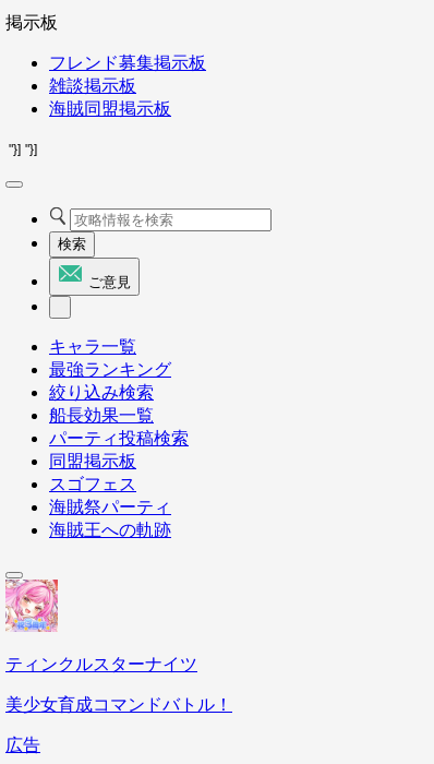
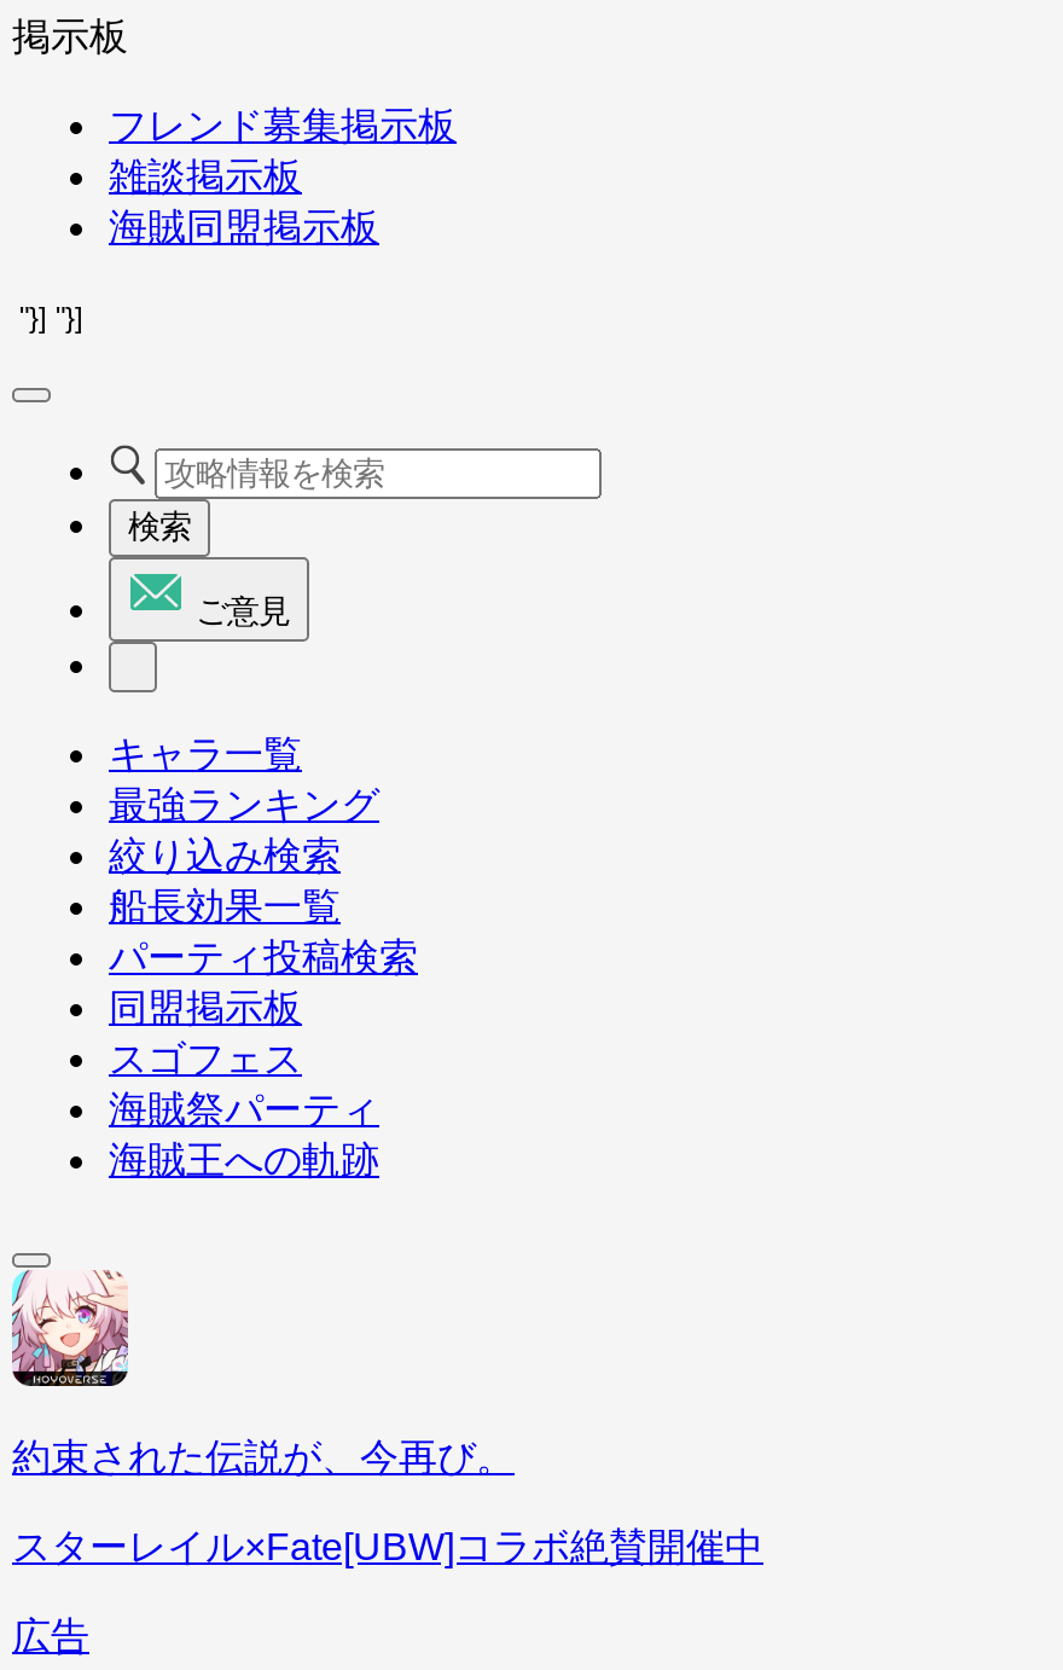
[4,578,197,673] [image] | ティンクルスターナイツ -> [10,1268,515,1478] [image] | 約束された伝説が、今再び。
[5,695,232,714] 美少女育成コマンドバトル！ -> [12,1526,763,1567] スターレイル×Fate[UBW]コラボ絶賛開催中

